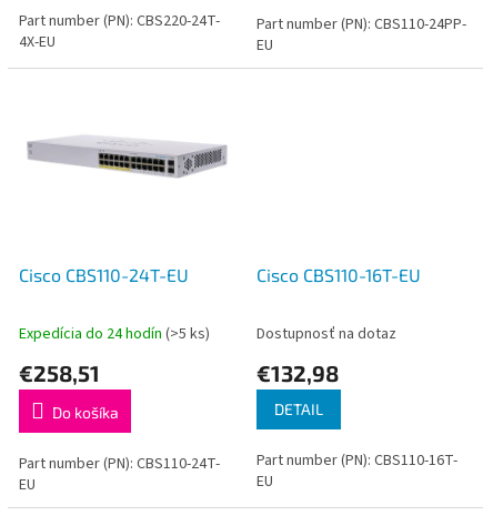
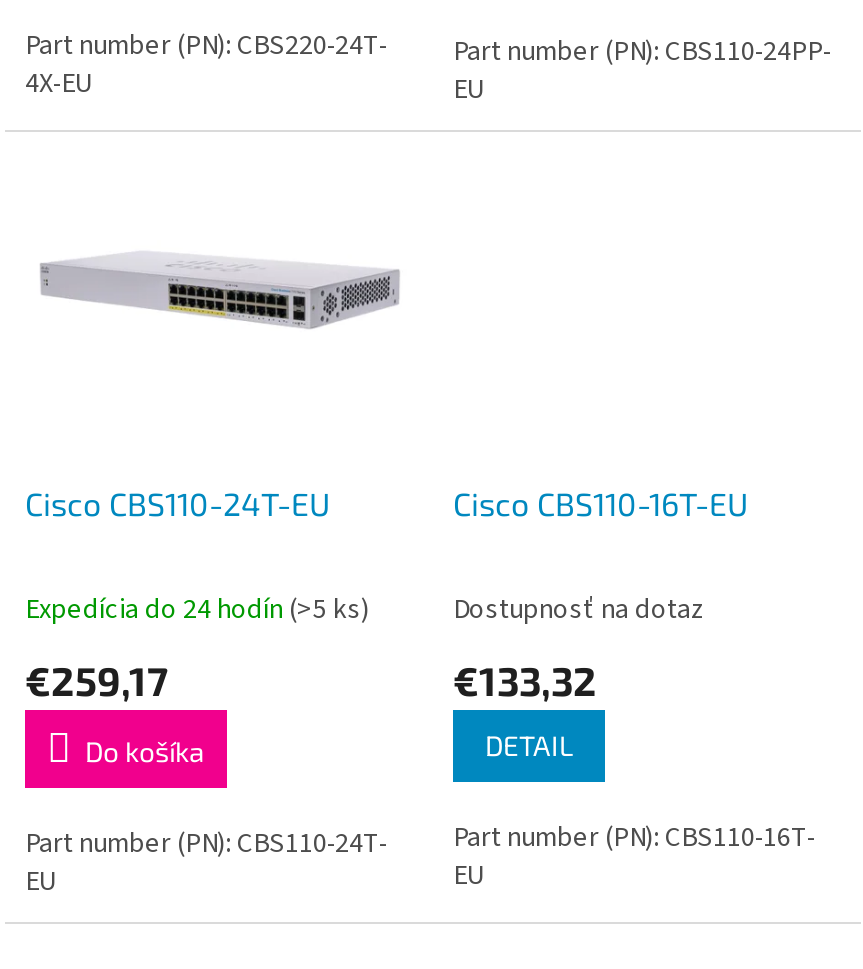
[19,360,100,386] €258,51 -> [25,656,169,704] €259,17
[256,360,339,386] €132,98 -> [453,656,597,704] €133,32

